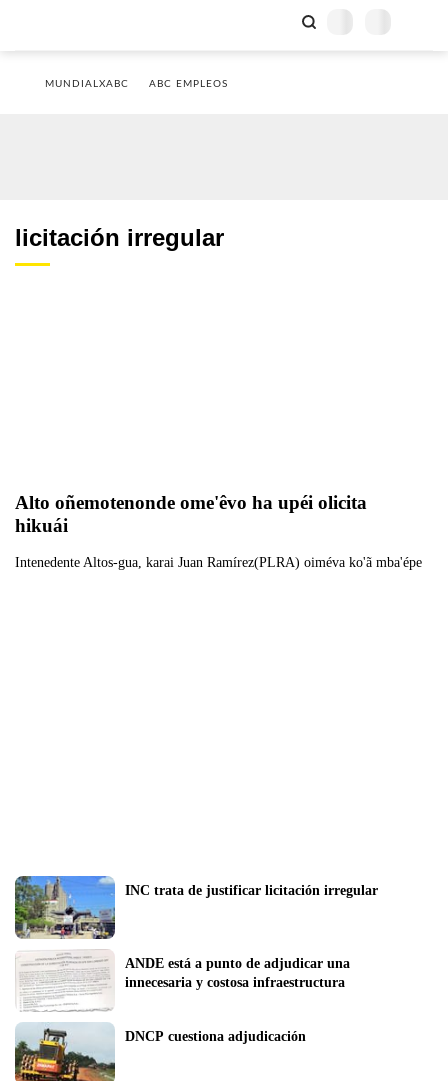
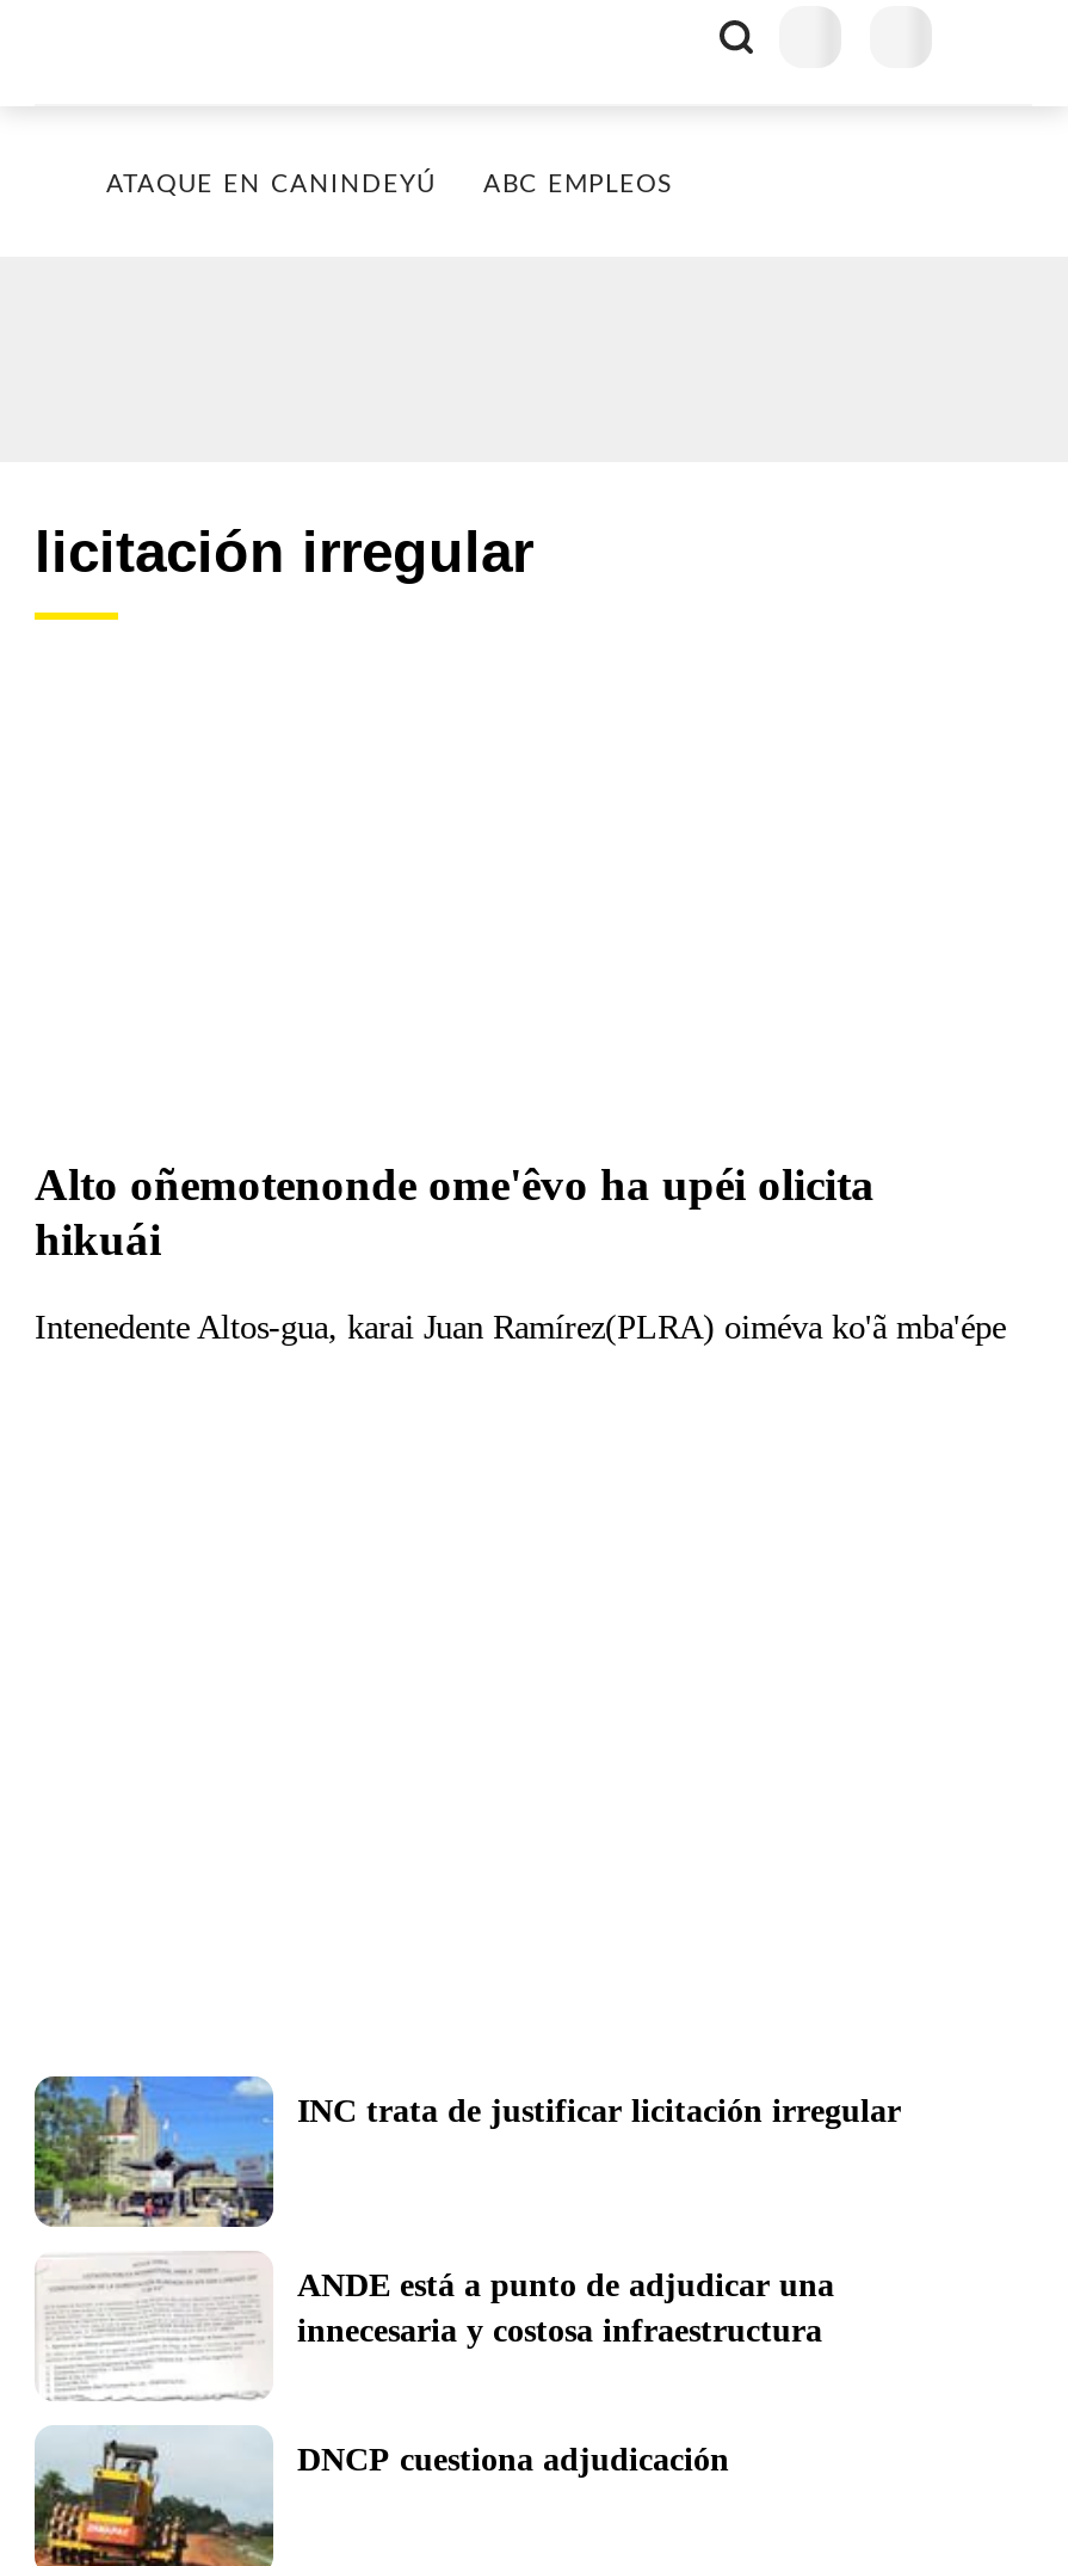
[45,79,129,89] MUNDIALXABC -> [106,173,436,197] ATAQUE EN CANINDEYÚ

